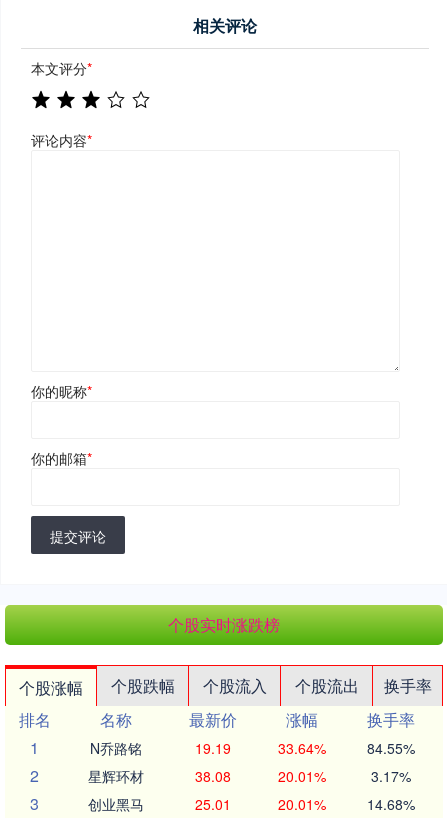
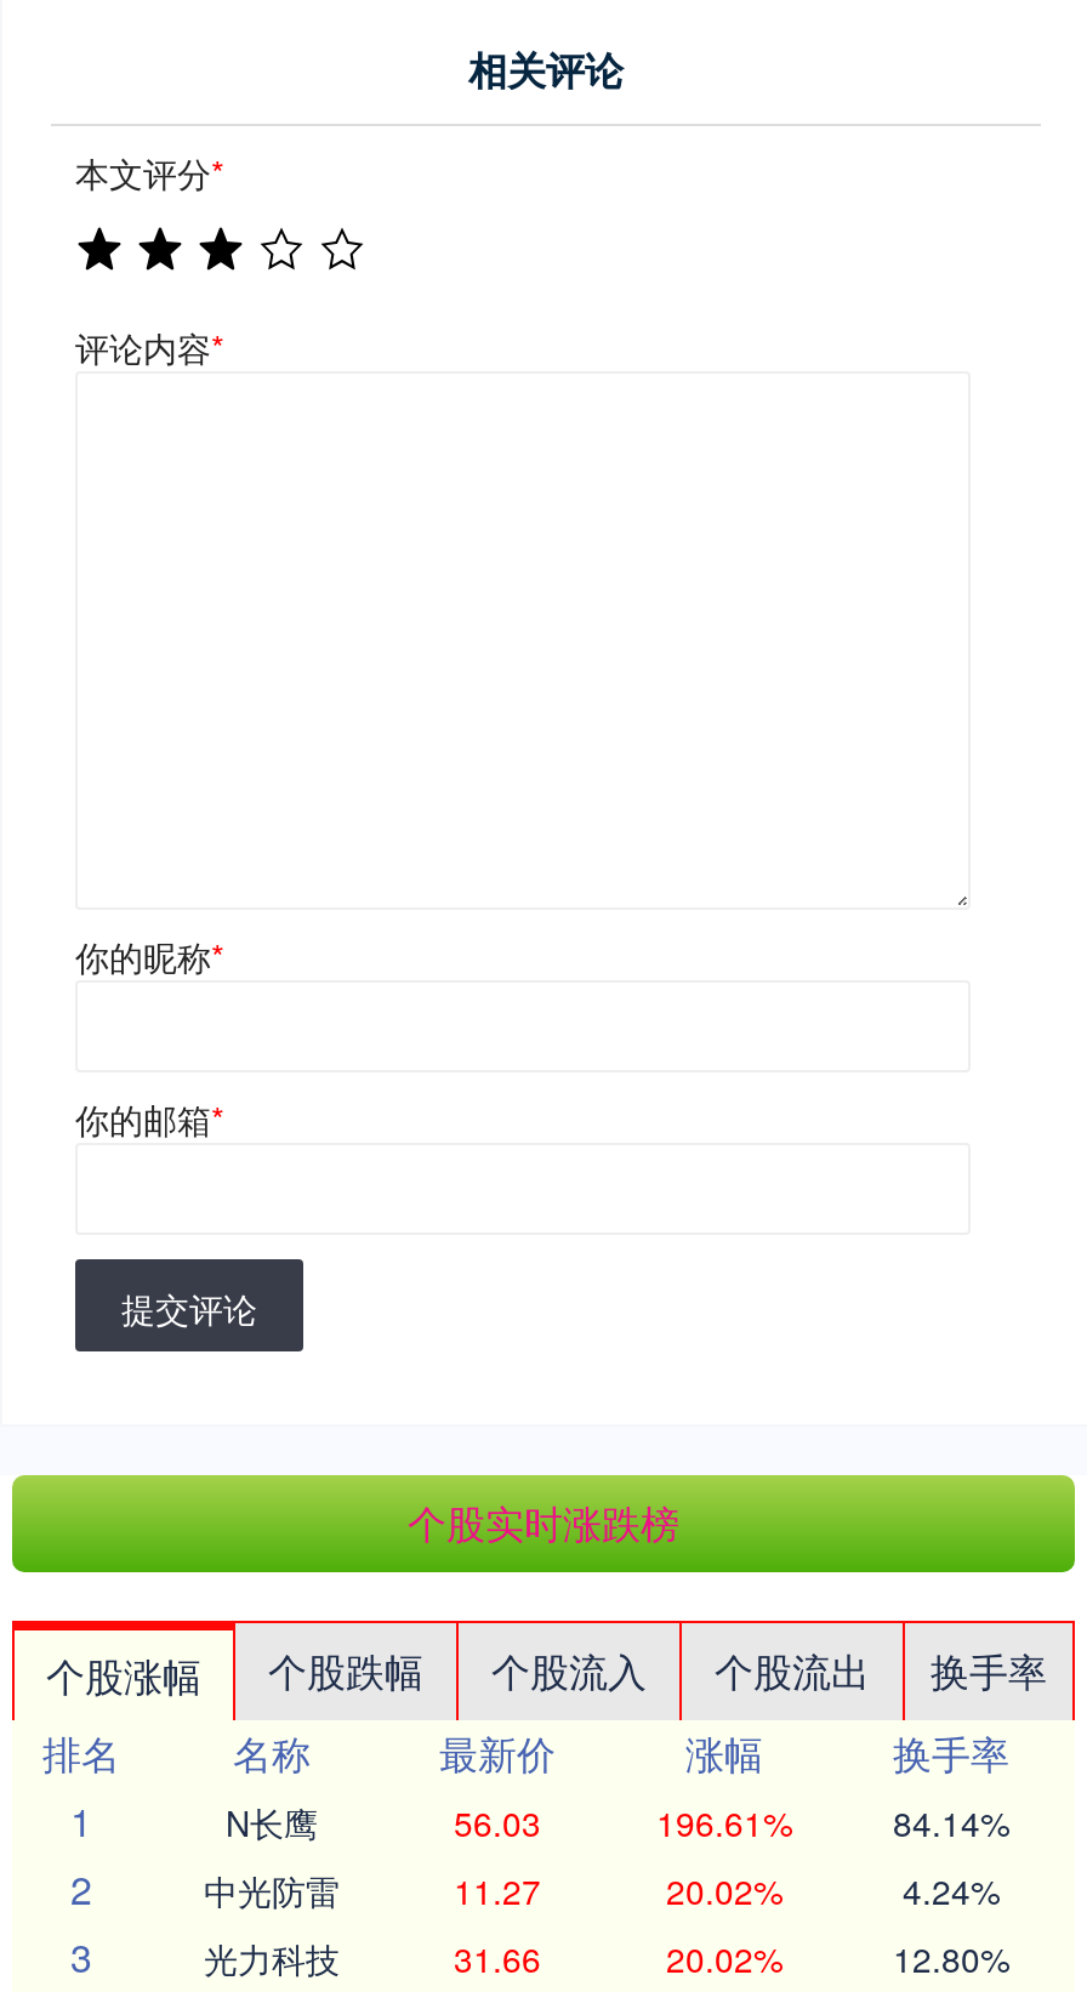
[90,738,414,758] N乔路铭 | 19.19 | 33.64% | 84.55% -> [226,1797,1009,1846] N长鹰 | 56.03 | 196.61% | 84.14%
[88,766,410,786] 星辉环材 | 38.08 | 20.01% | 3.17% -> [204,1865,1000,1914] 中光防雷 | 11.27 | 20.02% | 4.24%
[88,794,414,814] 创业黑马 | 25.01 | 20.01% | 14.68% -> [204,1933,1009,1982] 光力科技 | 31.66 | 20.02% | 12.80%

